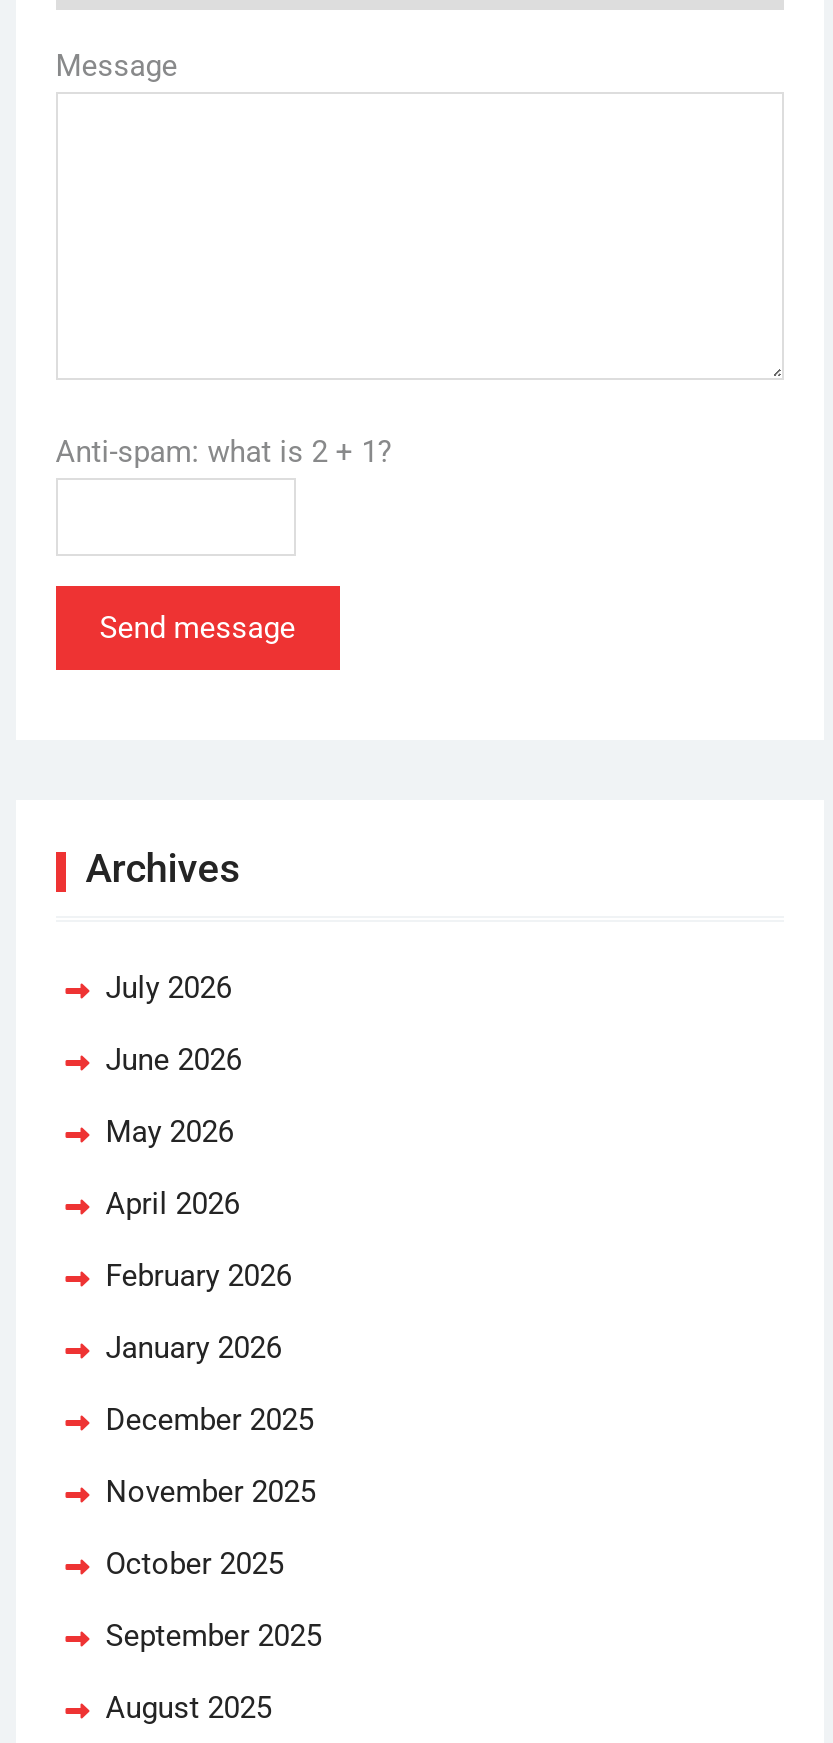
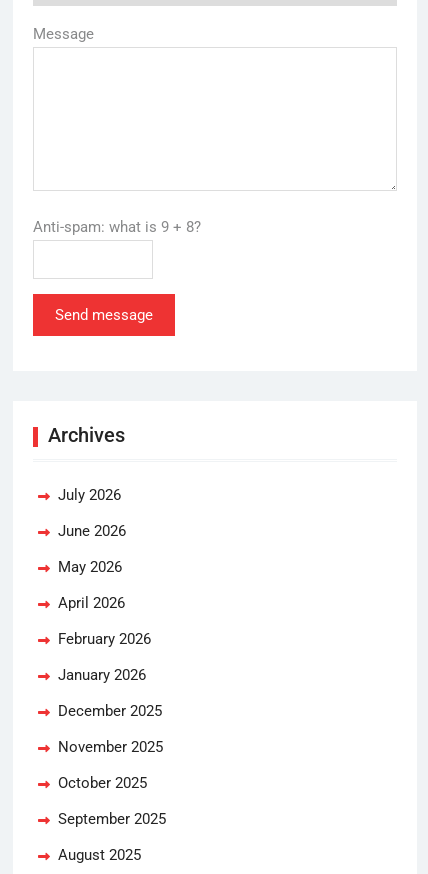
[55,434,391,470] Anti-spam: what is 2 + 1? -> [33,218,201,236] Anti-spam: what is 9 + 8?

